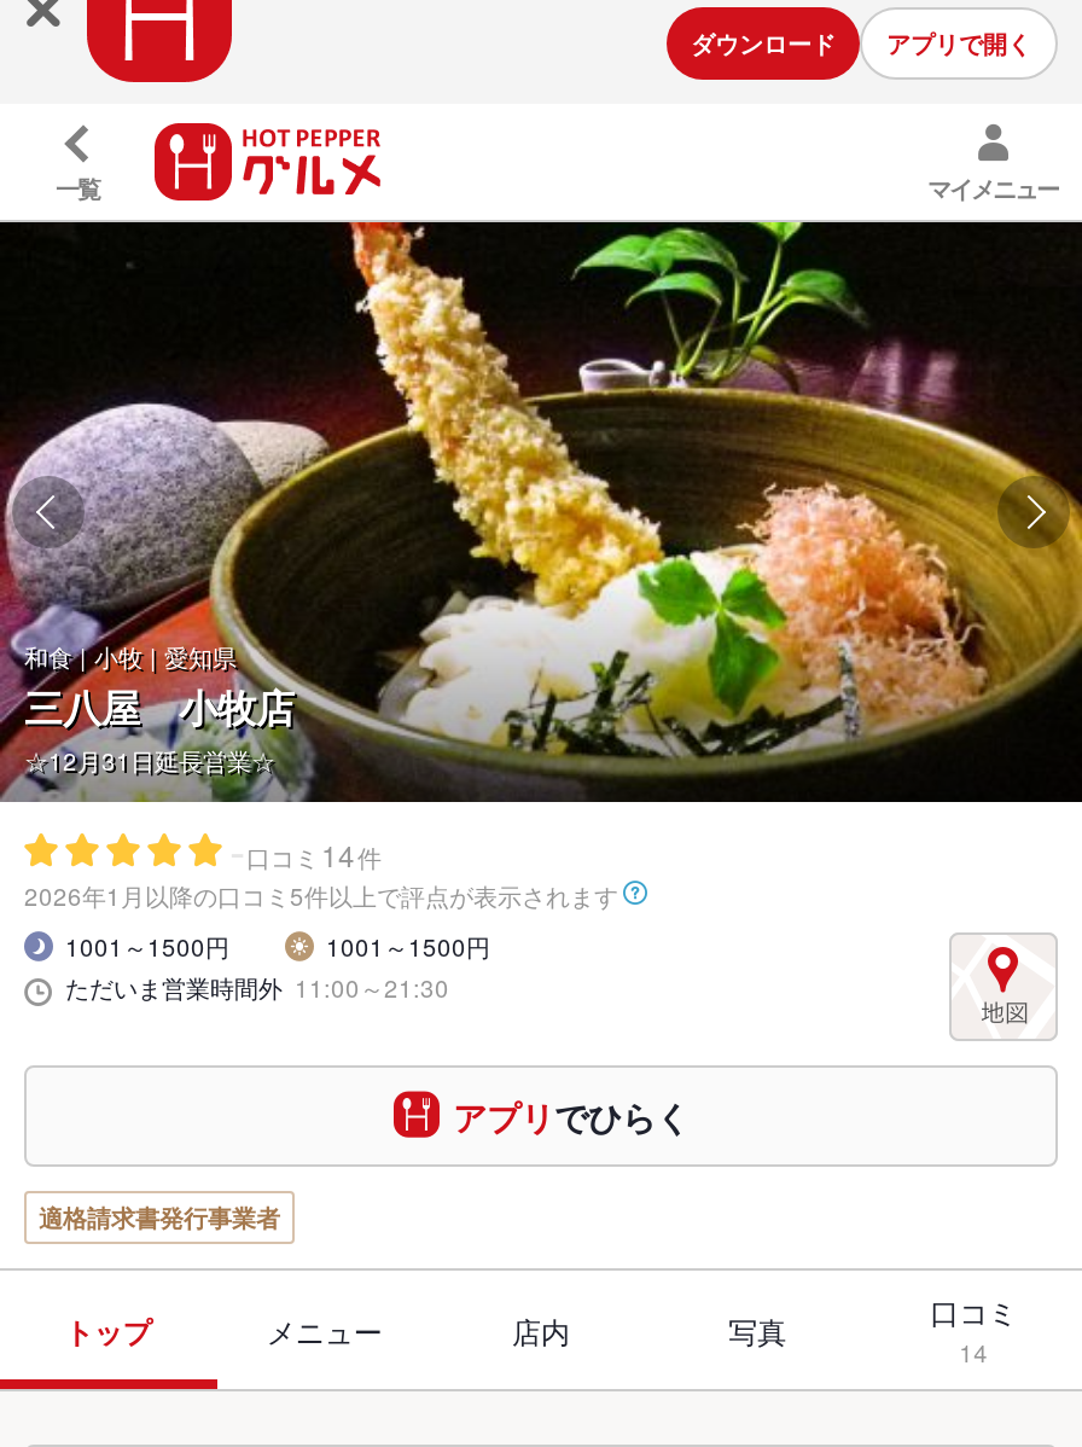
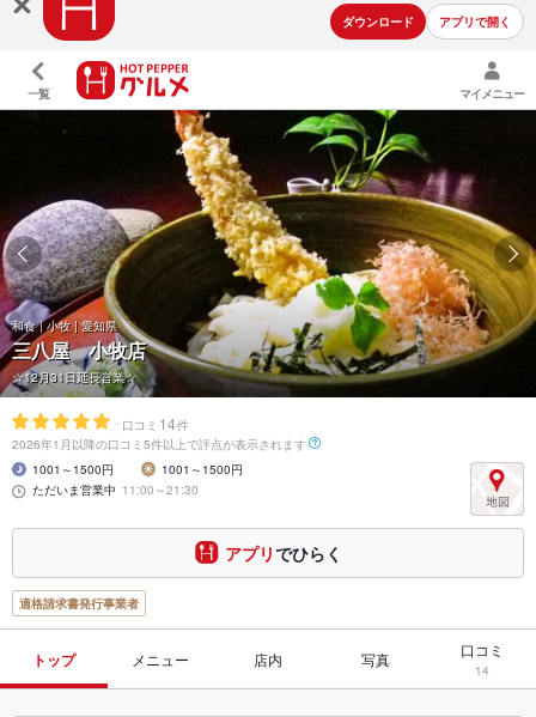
[58,972,449,1006] ただいま営業時間外 11:00～21:30 -> [29,482,199,498] ただいま営業中 11:00～21:30

